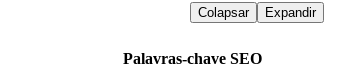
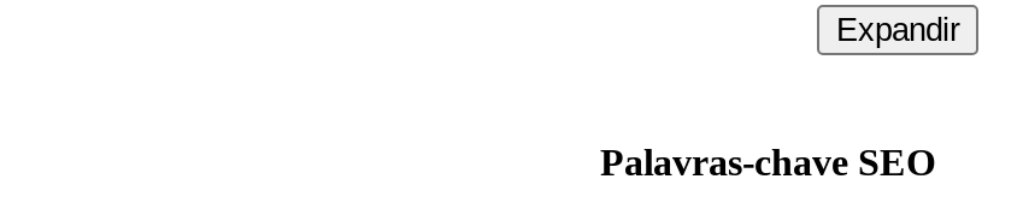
[198,5,249,20] Colapsar -> none

